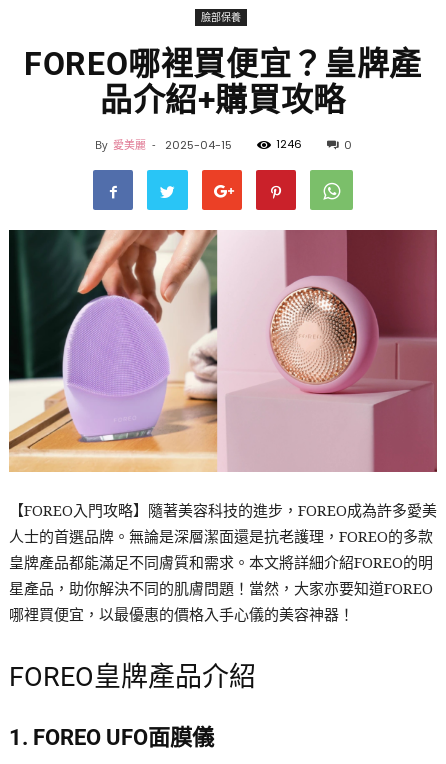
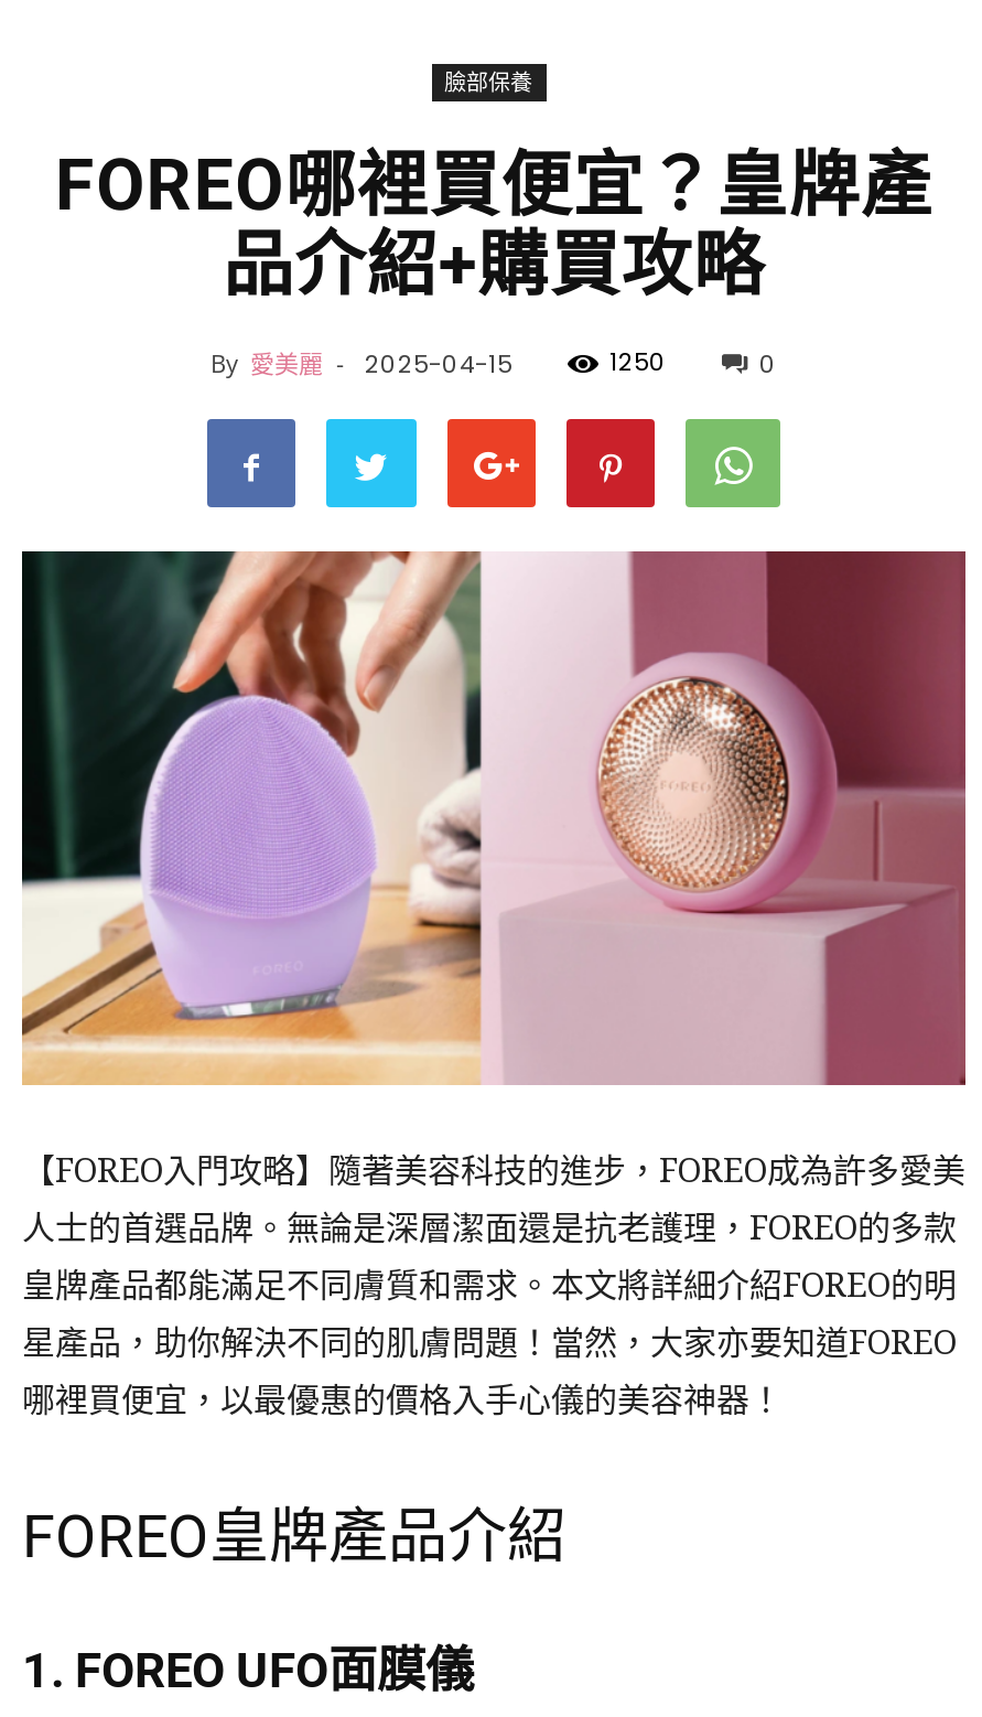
[275,136,301,152] 1246 -> [609,344,667,379] 1250

